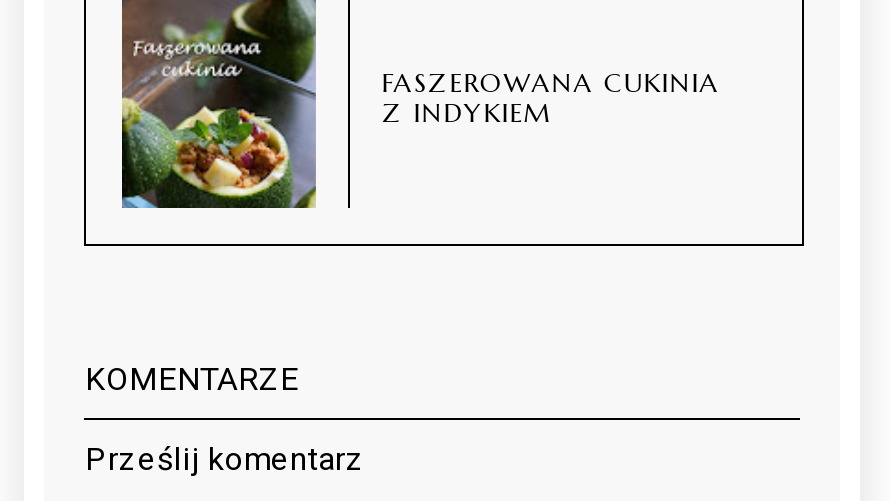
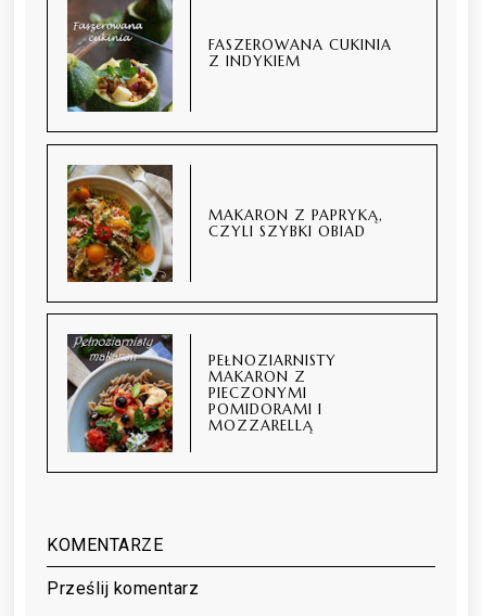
none -> [66,164,383,283] [image] | MAKARON Z PAPRYKĄ, | CZYLI SZYBKI OBIAD
none -> [66,333,336,453] [image] | PEŁNOZIARNISTY | MAKARON Z | PIECZONYMI | POMIDORAMI I | MOZZARELLĄ

